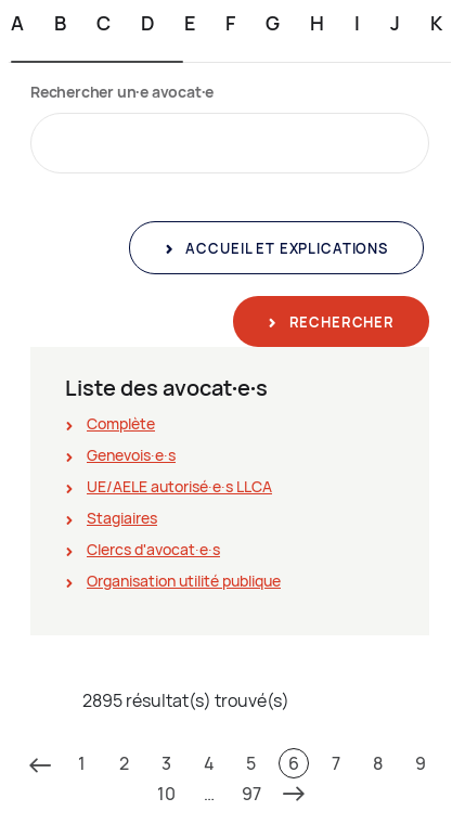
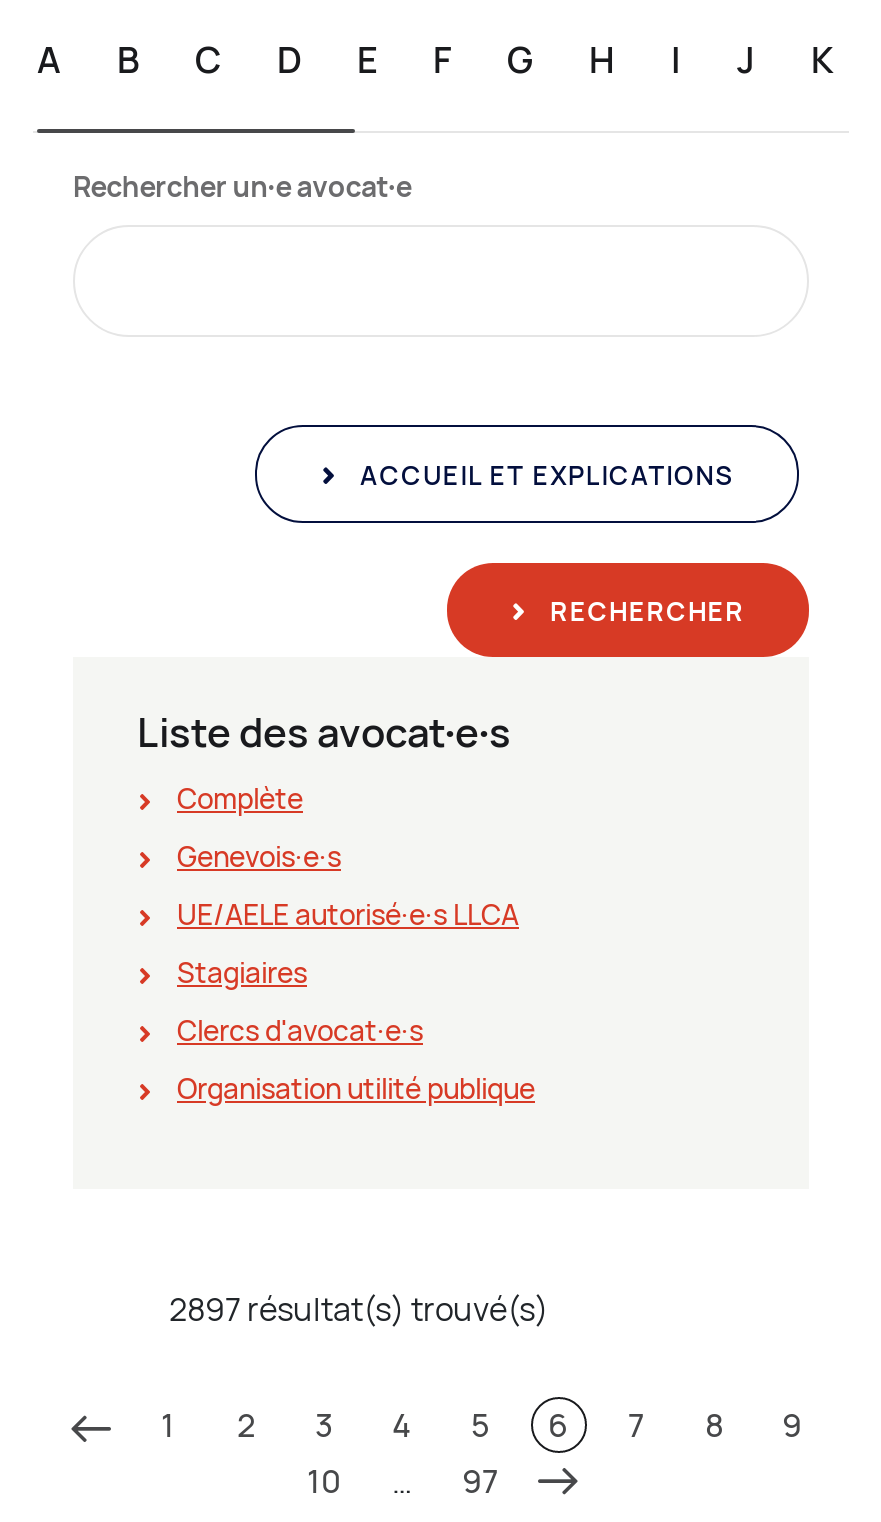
[82,688,289,712] 2895 résultat(s) trouvé(s) -> [169,1287,549,1331] 2897 résultat(s) trouvé(s)

